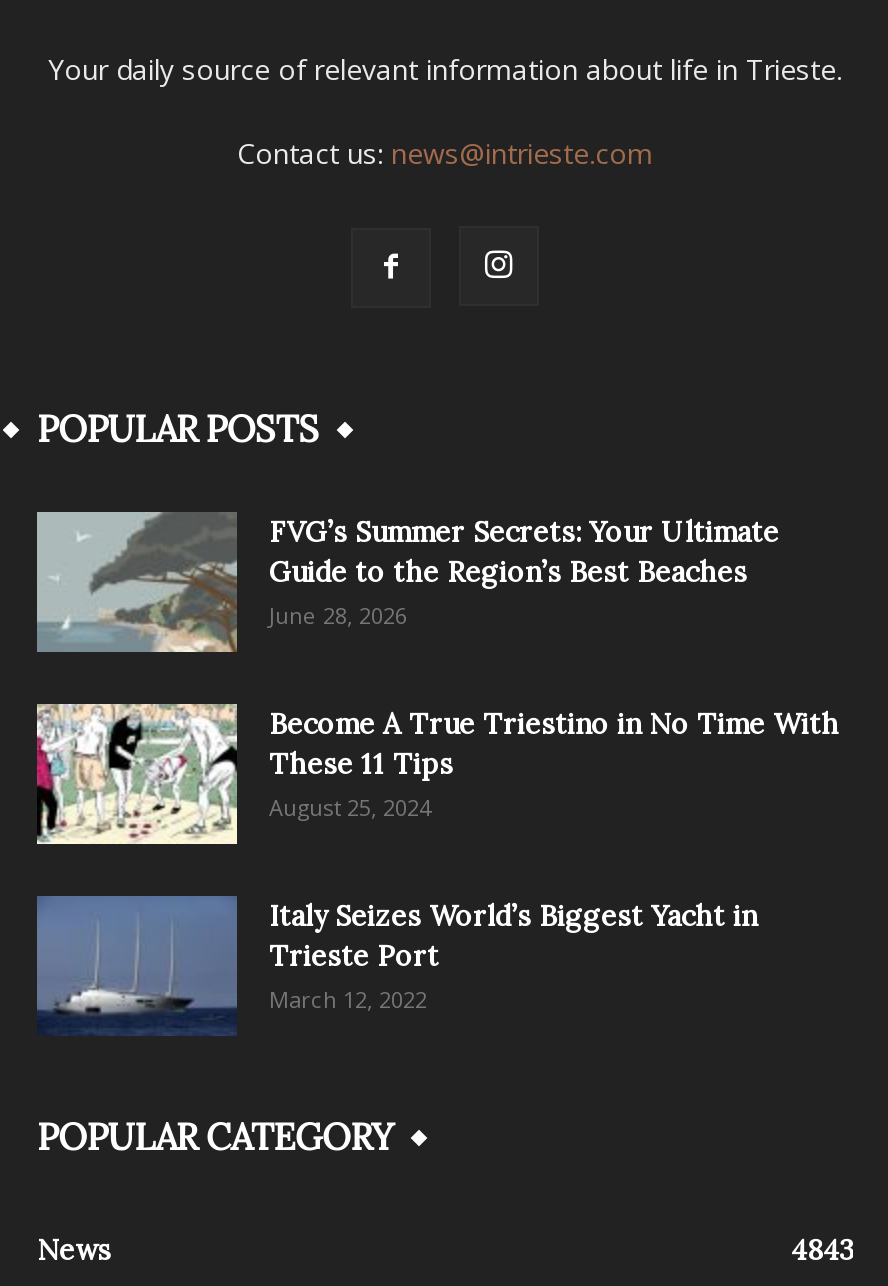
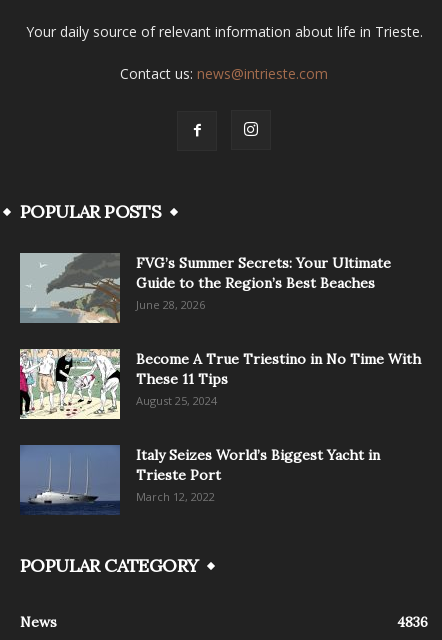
[791,1233,853,1269] 4843 -> [397,613,428,631] 4836

